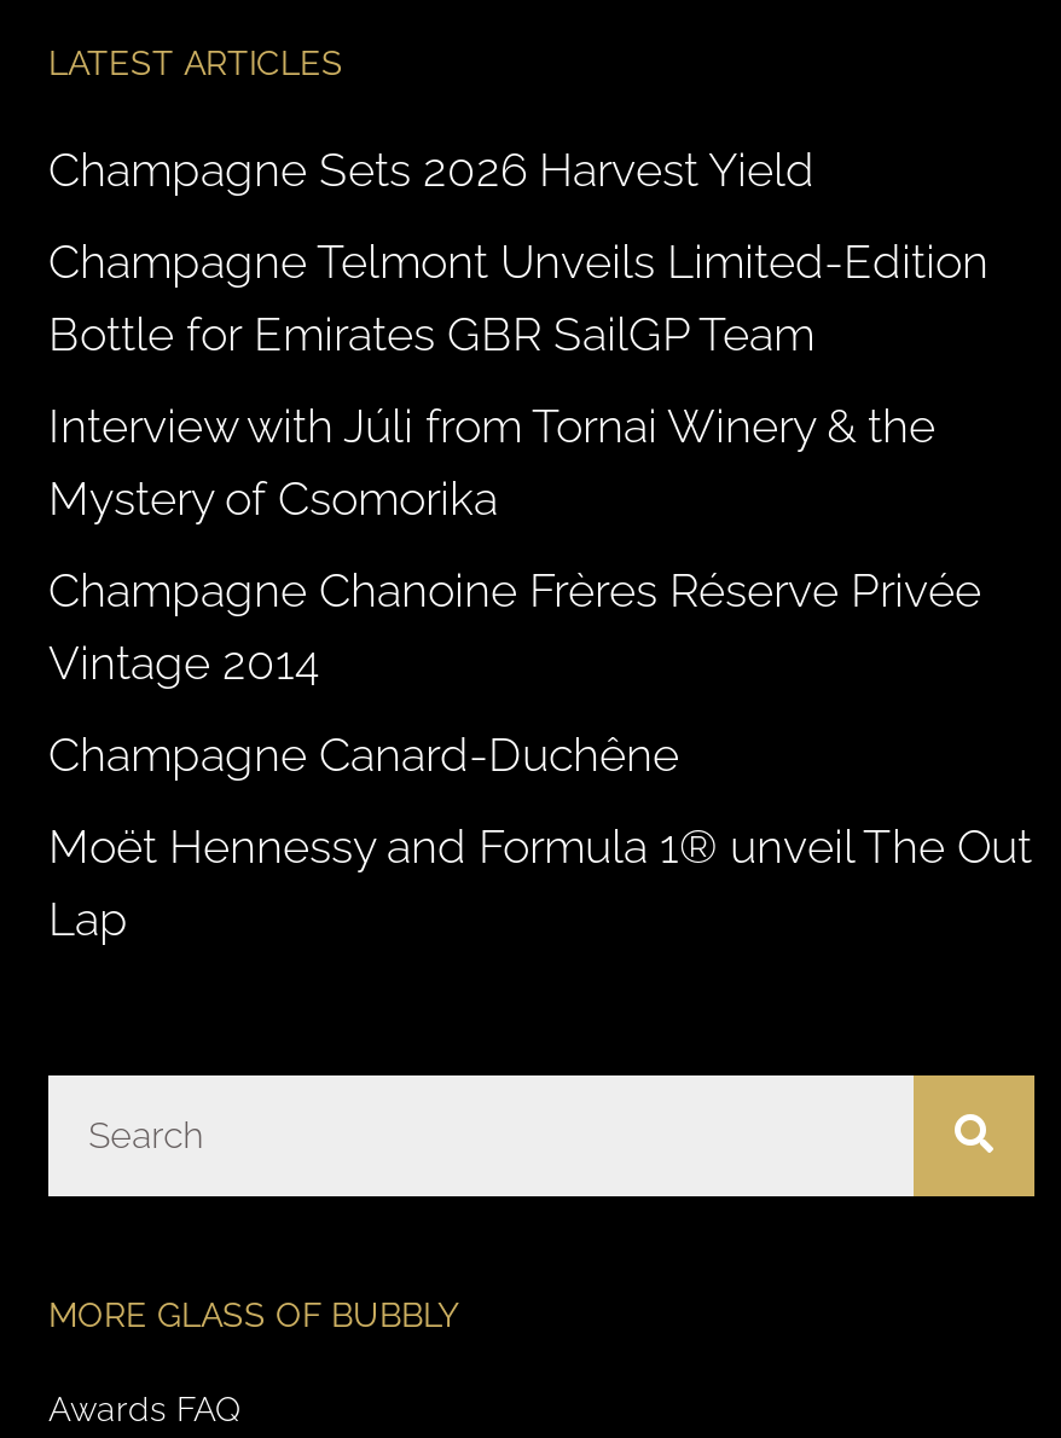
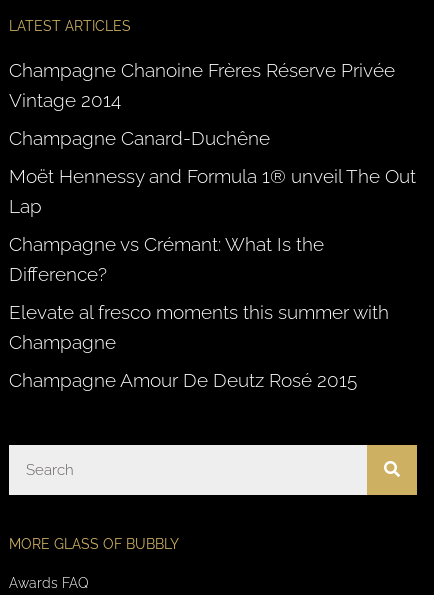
[48,142,988,524] Champagne Sets 2026 Harvest Yield | Champagne Telmont Unveils Limited-Edition | Bottle for Emirates GBR SailGP Team | Interview with Júli from Tornai Winery & the | Mystery of Csomorika -> none
moved [48,563,1032,944] -> [9,59,416,217]: Champagne Chanoine Frères Réserve Privée | Vintage 2014 | Champagne Canard-Duchêne | Moët Hennessy and Formula 1® unveil The Out | Lap
none -> [9,233,389,391] Champagne vs Crémant: What Is the | Difference? | Elevate al fresco moments this summer with | Champagne | Champagne Amour De Deutz Rosé 2015

